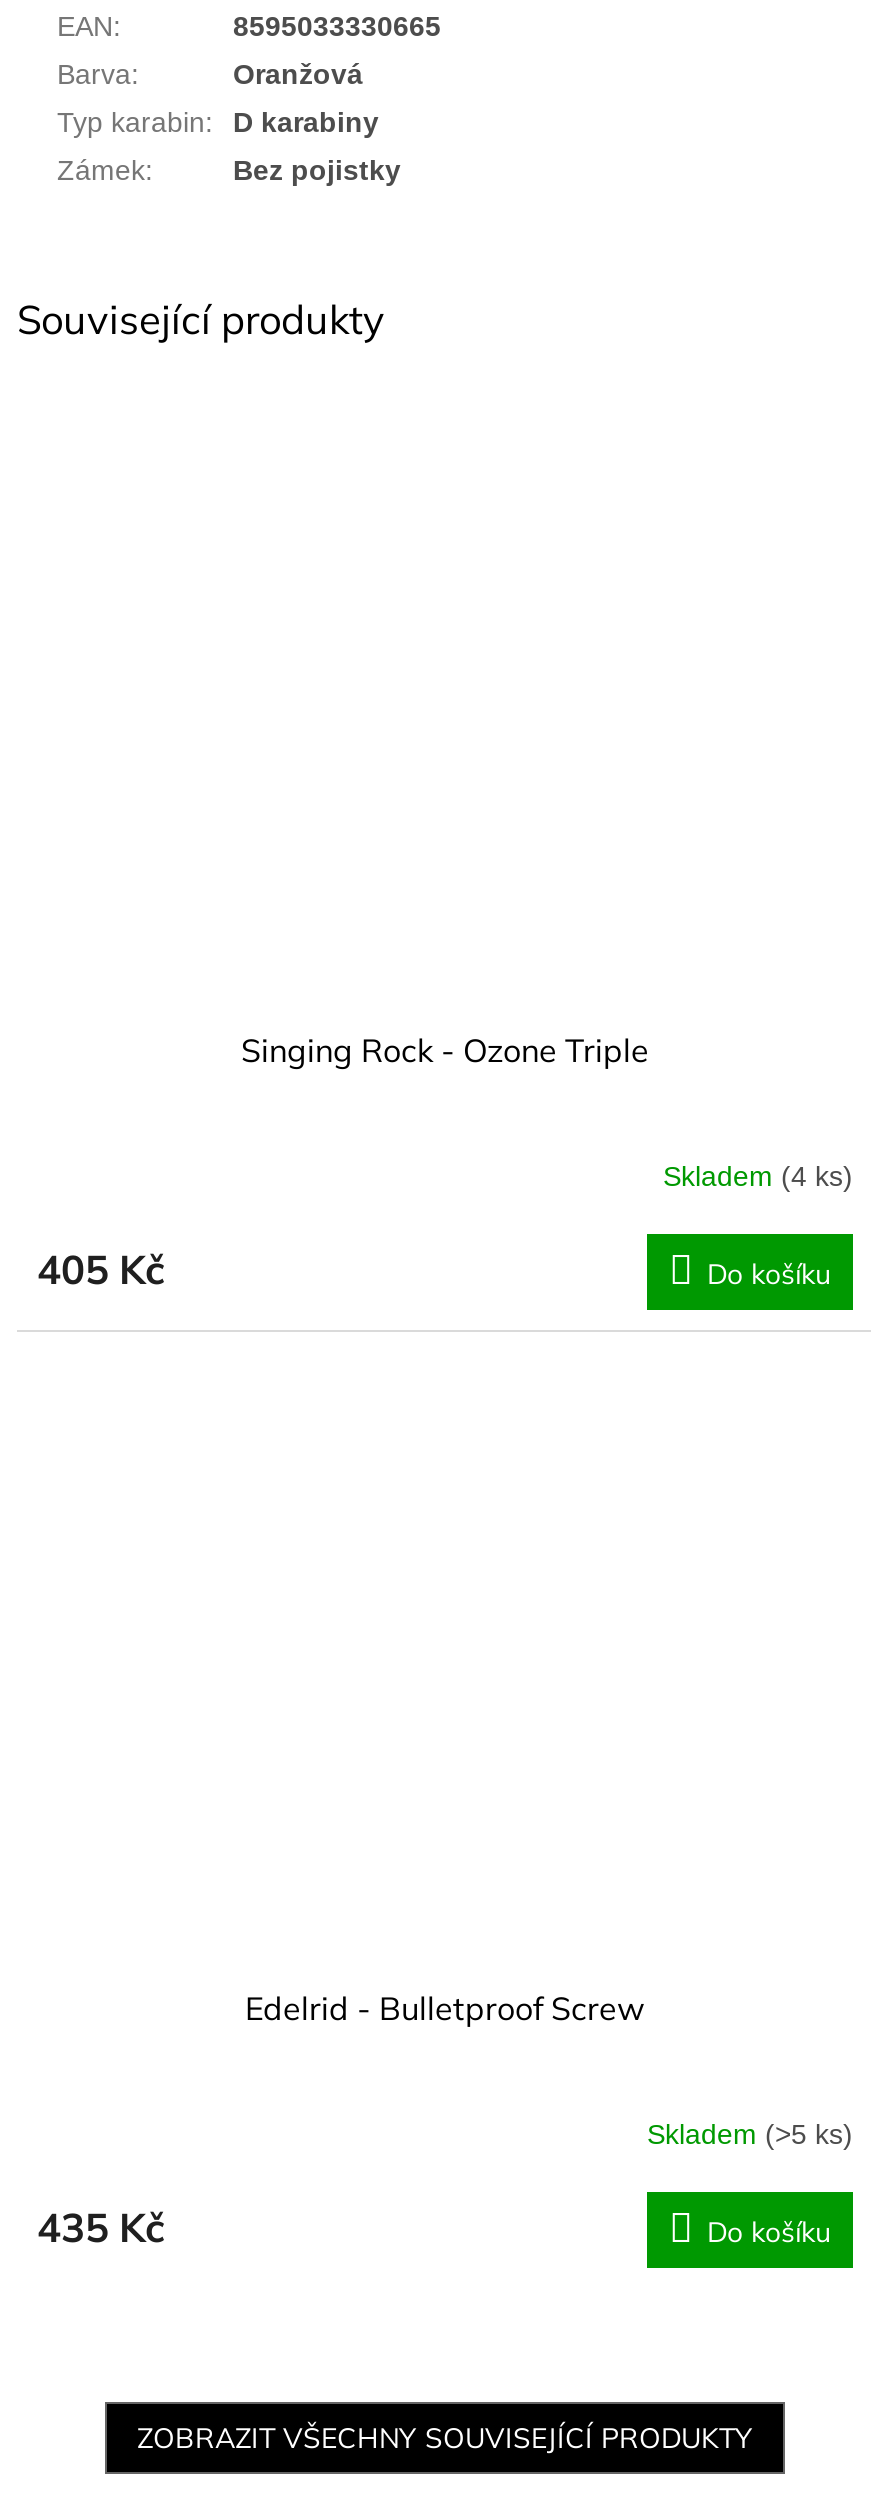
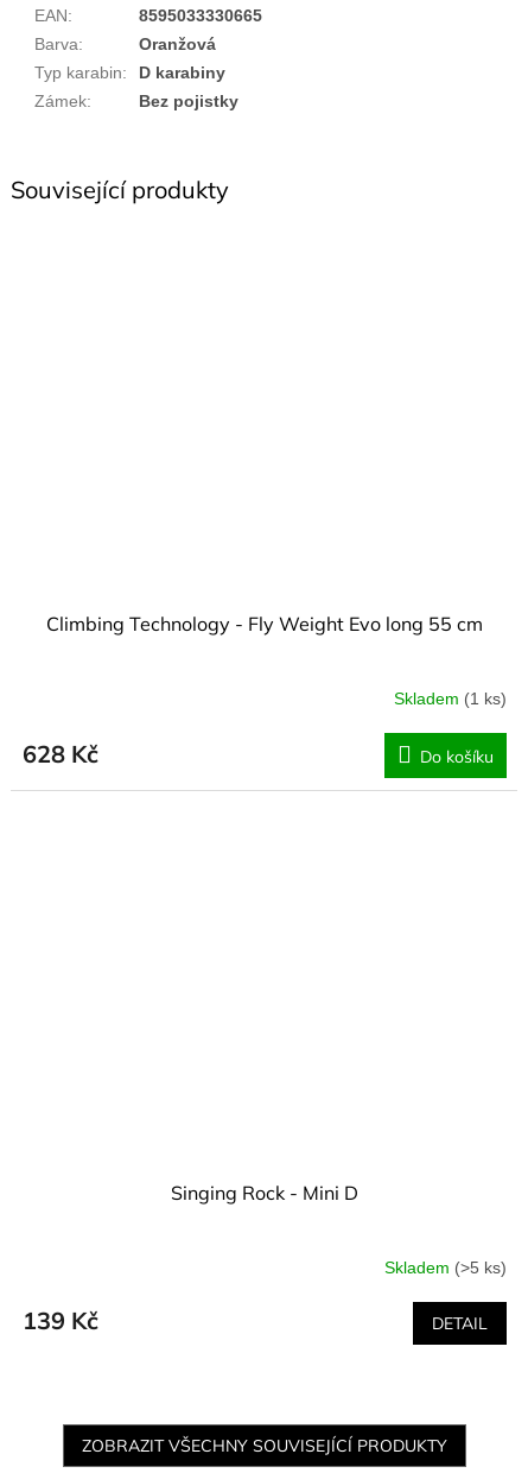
[241,1031,649,1071] Singing Rock - Ozone Triple -> [46,612,483,636] Climbing Technology - Fly Weight Evo long 55 cm
[663,1160,853,1192] Skladem (4 ks) -> [394,689,507,708] Skladem (1 ks)
[37,1245,165,1295] 405 Kč -> [23,739,98,769] 628 Kč
[245,1988,645,2028] Edelrid - Bulletproof Screw -> [171,1181,358,1205] Singing Rock - Mini D
[37,2202,831,2252] 435 Kč | Do košíku -> [23,1306,488,1335] 139 Kč | DETAIL

